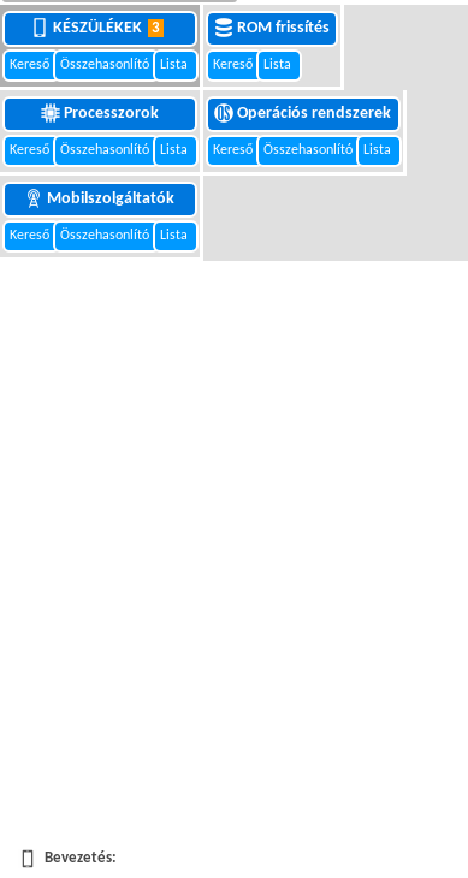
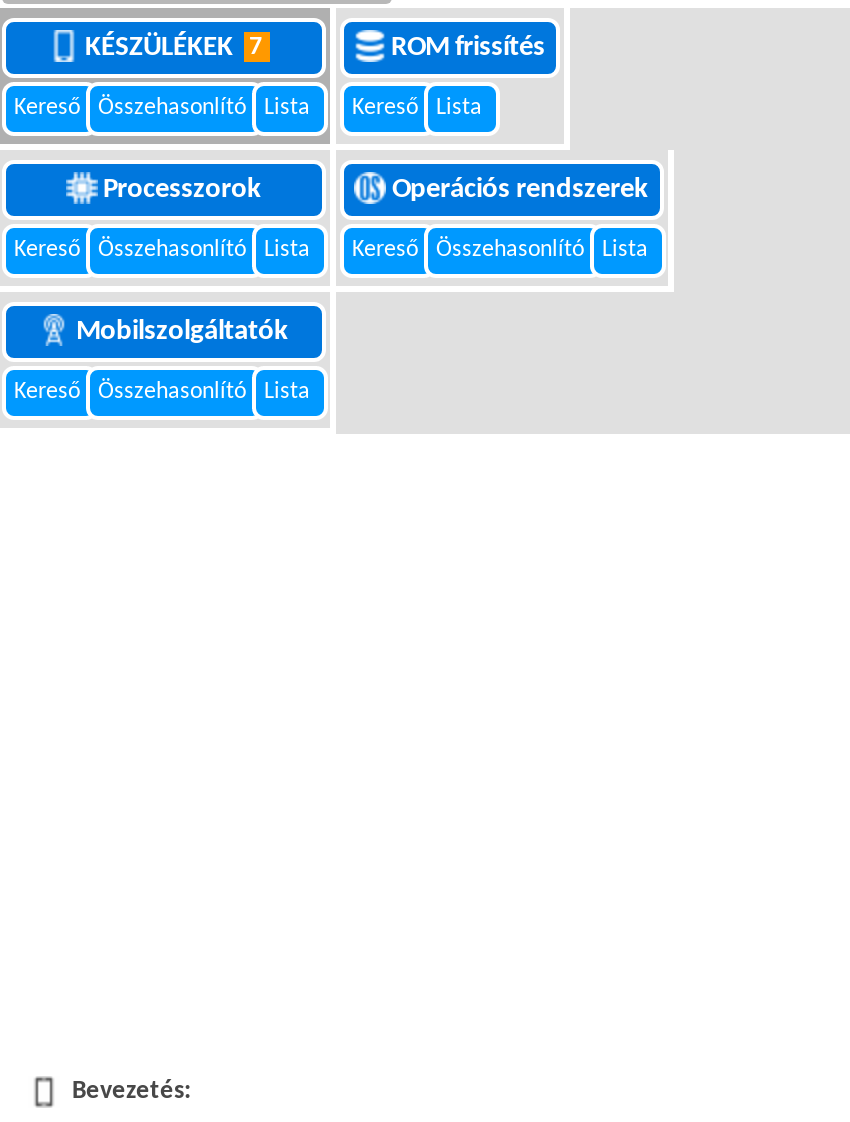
[52,20,159,38] KÉSZÜLÉKEK 3 -> [85,33,263,63] KÉSZÜLÉKEK 7

